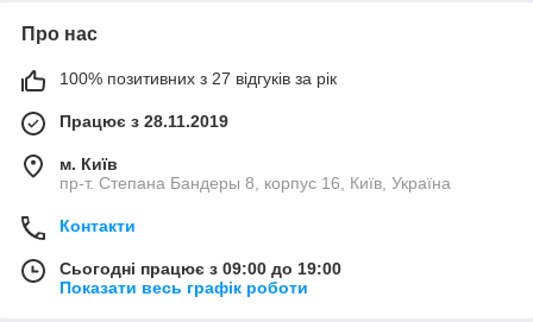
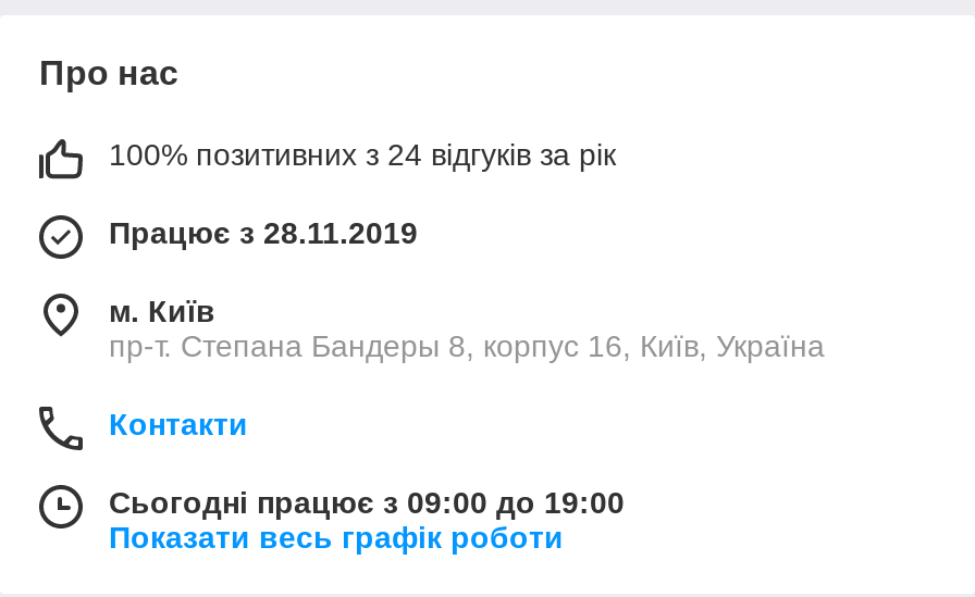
[59,69,337,88] 100% позитивних з 27 відгуків за рік -> [109,137,616,171] 100% позитивних з 24 відгуків за рік

